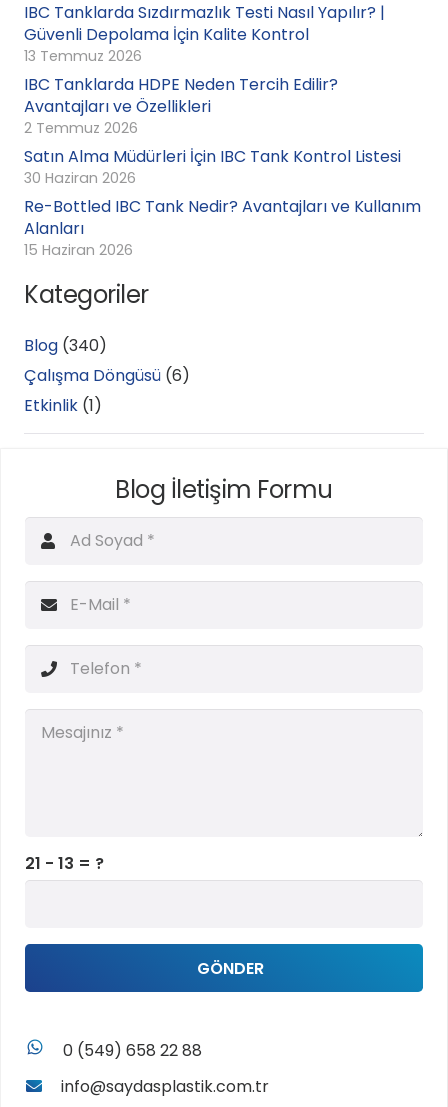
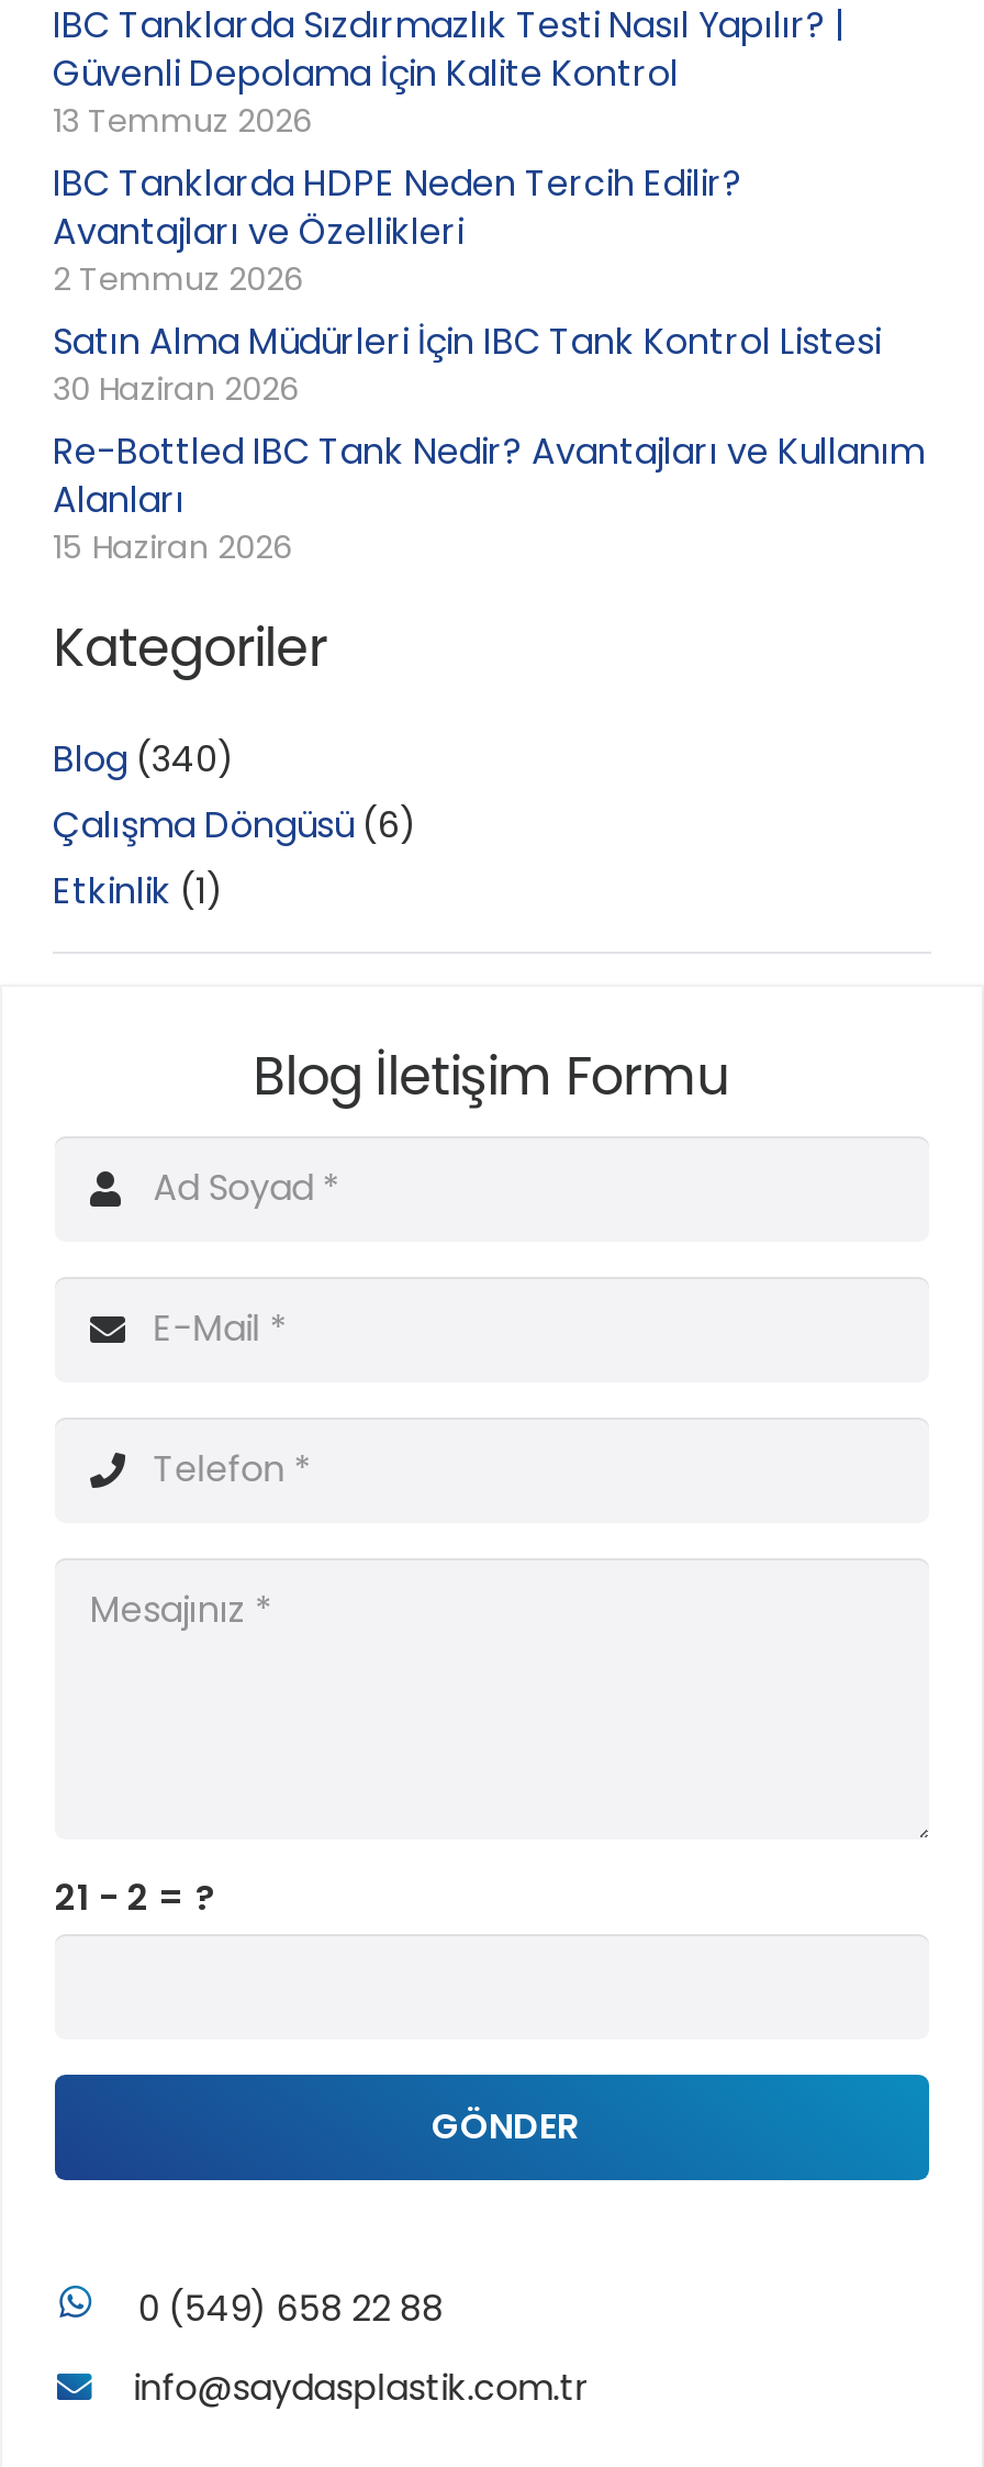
[25,852,104,875] 21 - 13 = ? -> [55,1873,215,1924] 21 - 2 = ?

